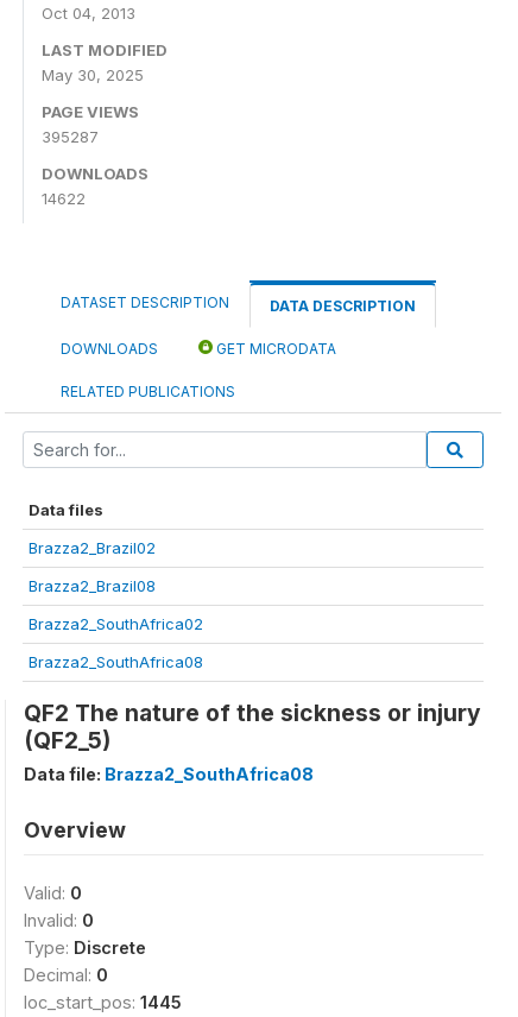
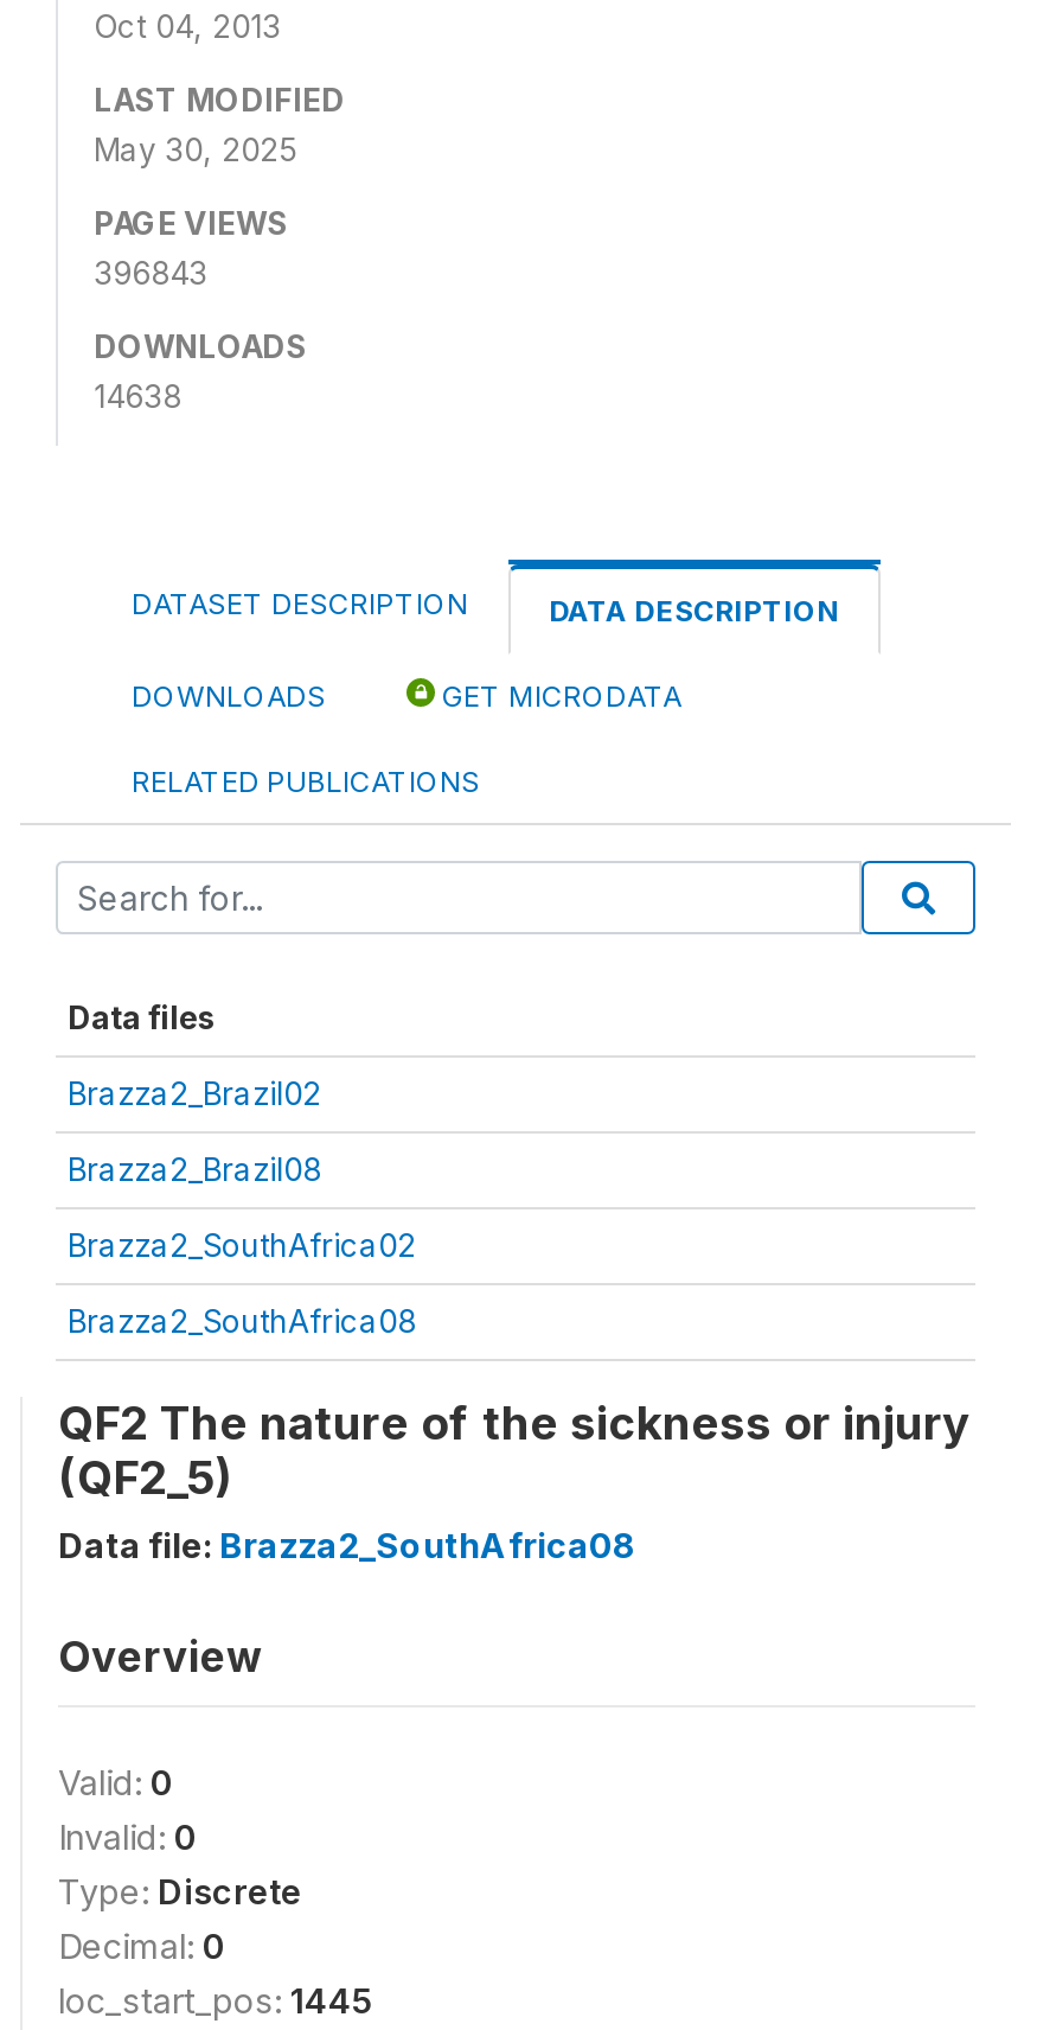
[42,127,99,146] 395287 -> [94,254,207,292] 396843
[42,189,86,208] 14622 -> [94,377,181,415] 14638

